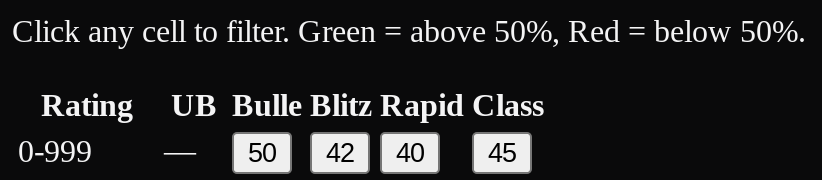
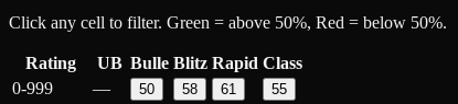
[326,138,354,168] 42 -> [182,81,198,97] 58
[396,138,424,168] 40 -> [221,81,236,97] 61
[488,138,516,168] 45 -> [271,81,287,97] 55

